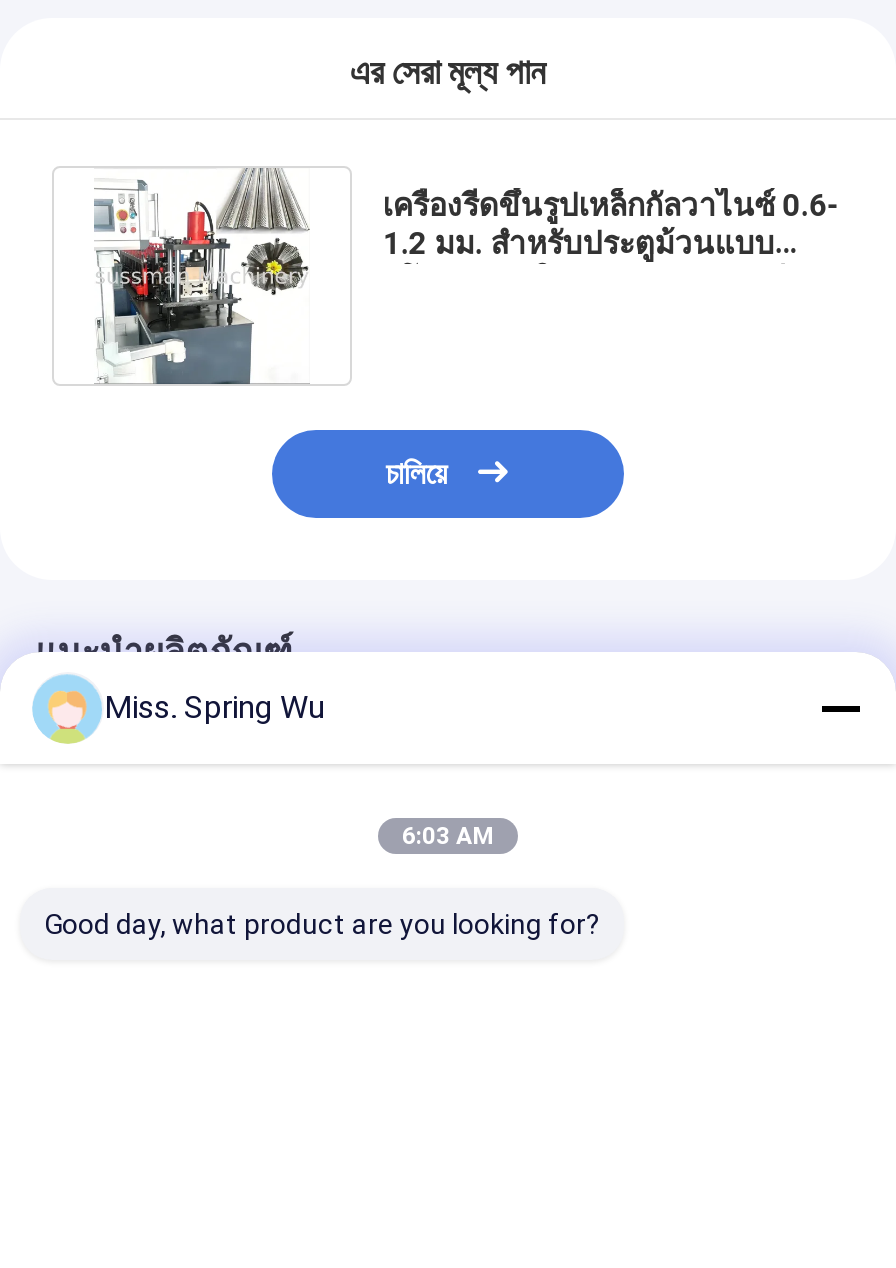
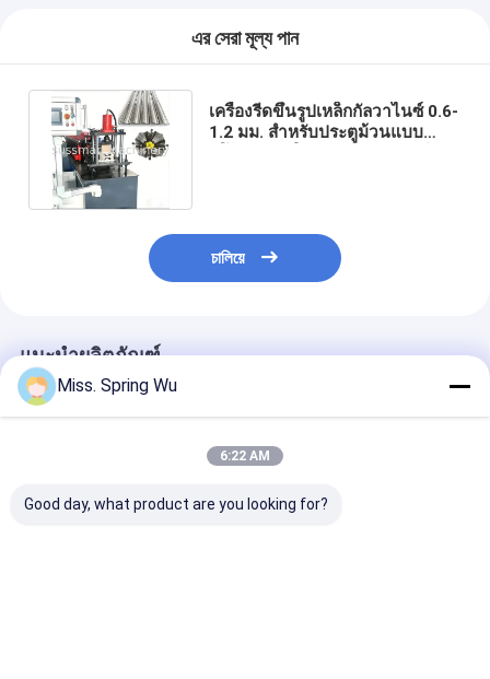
[402,822,494,850] 6:03 AM -> [220,448,270,464] 6:22 AM

